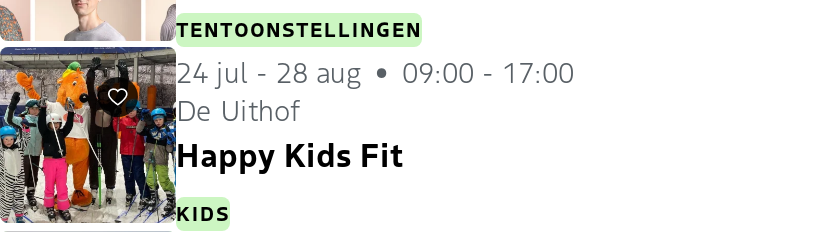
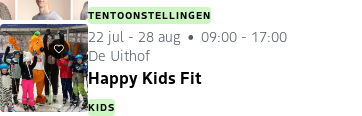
[176,52,574,92] 24 jul - 28 aug 09:00 - 17:00 -> [88,26,287,46] 22 jul - 28 aug 09:00 - 17:00

